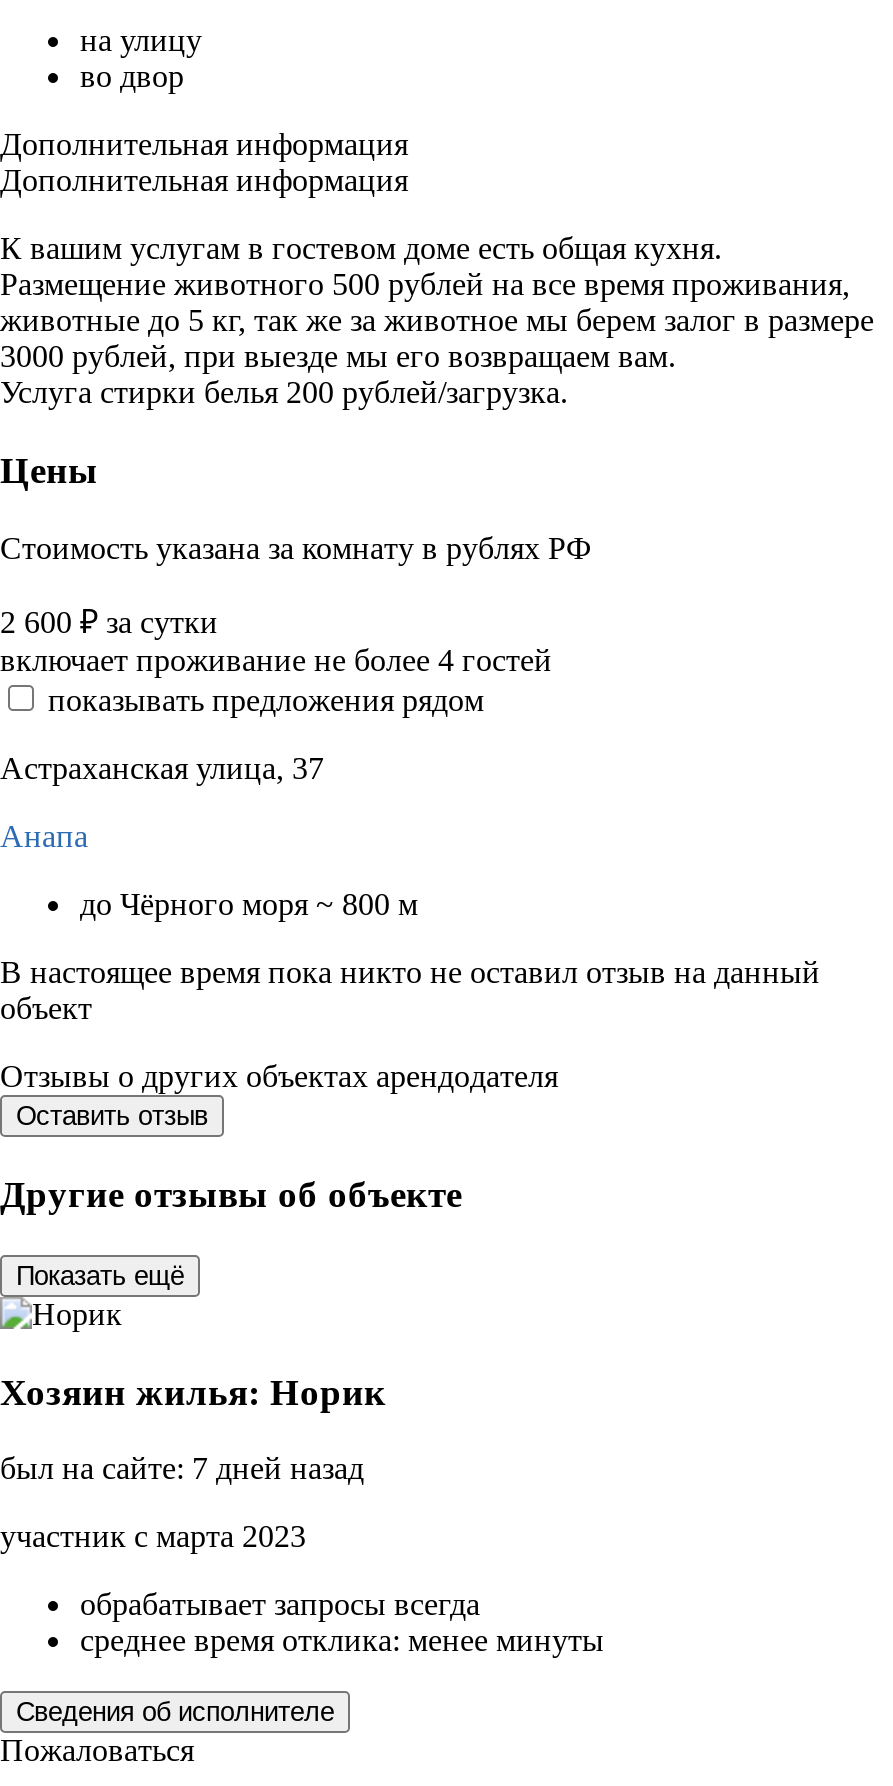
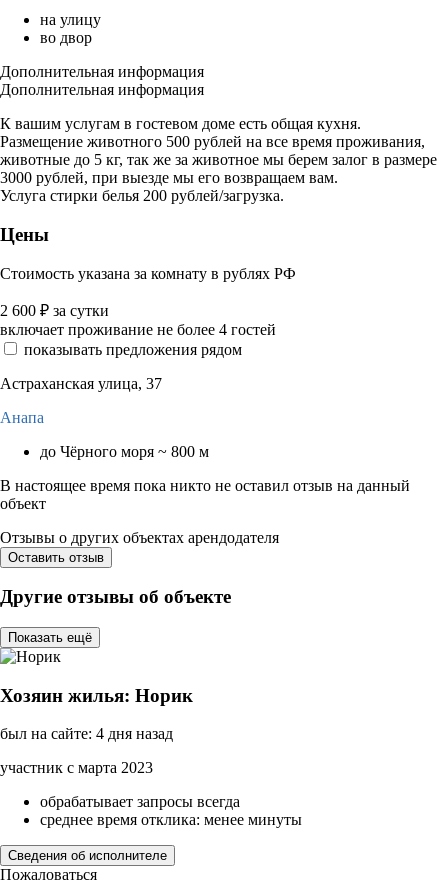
[0,1452,364,1486] был на сайте: 7 дней назад -> [0,725,173,742] был на сайте: 4 дня назад

